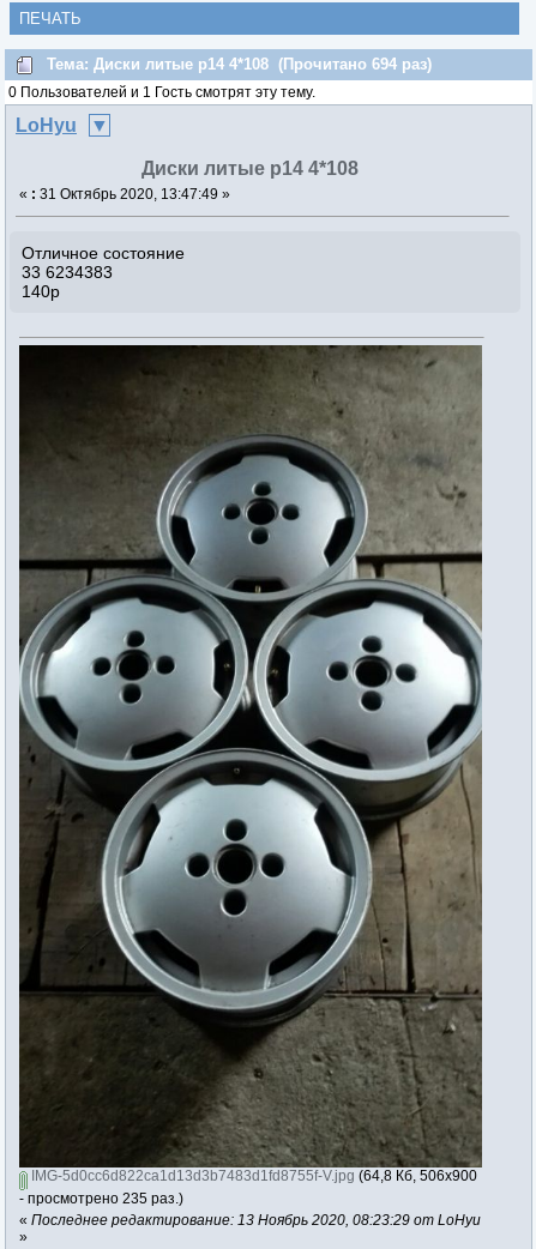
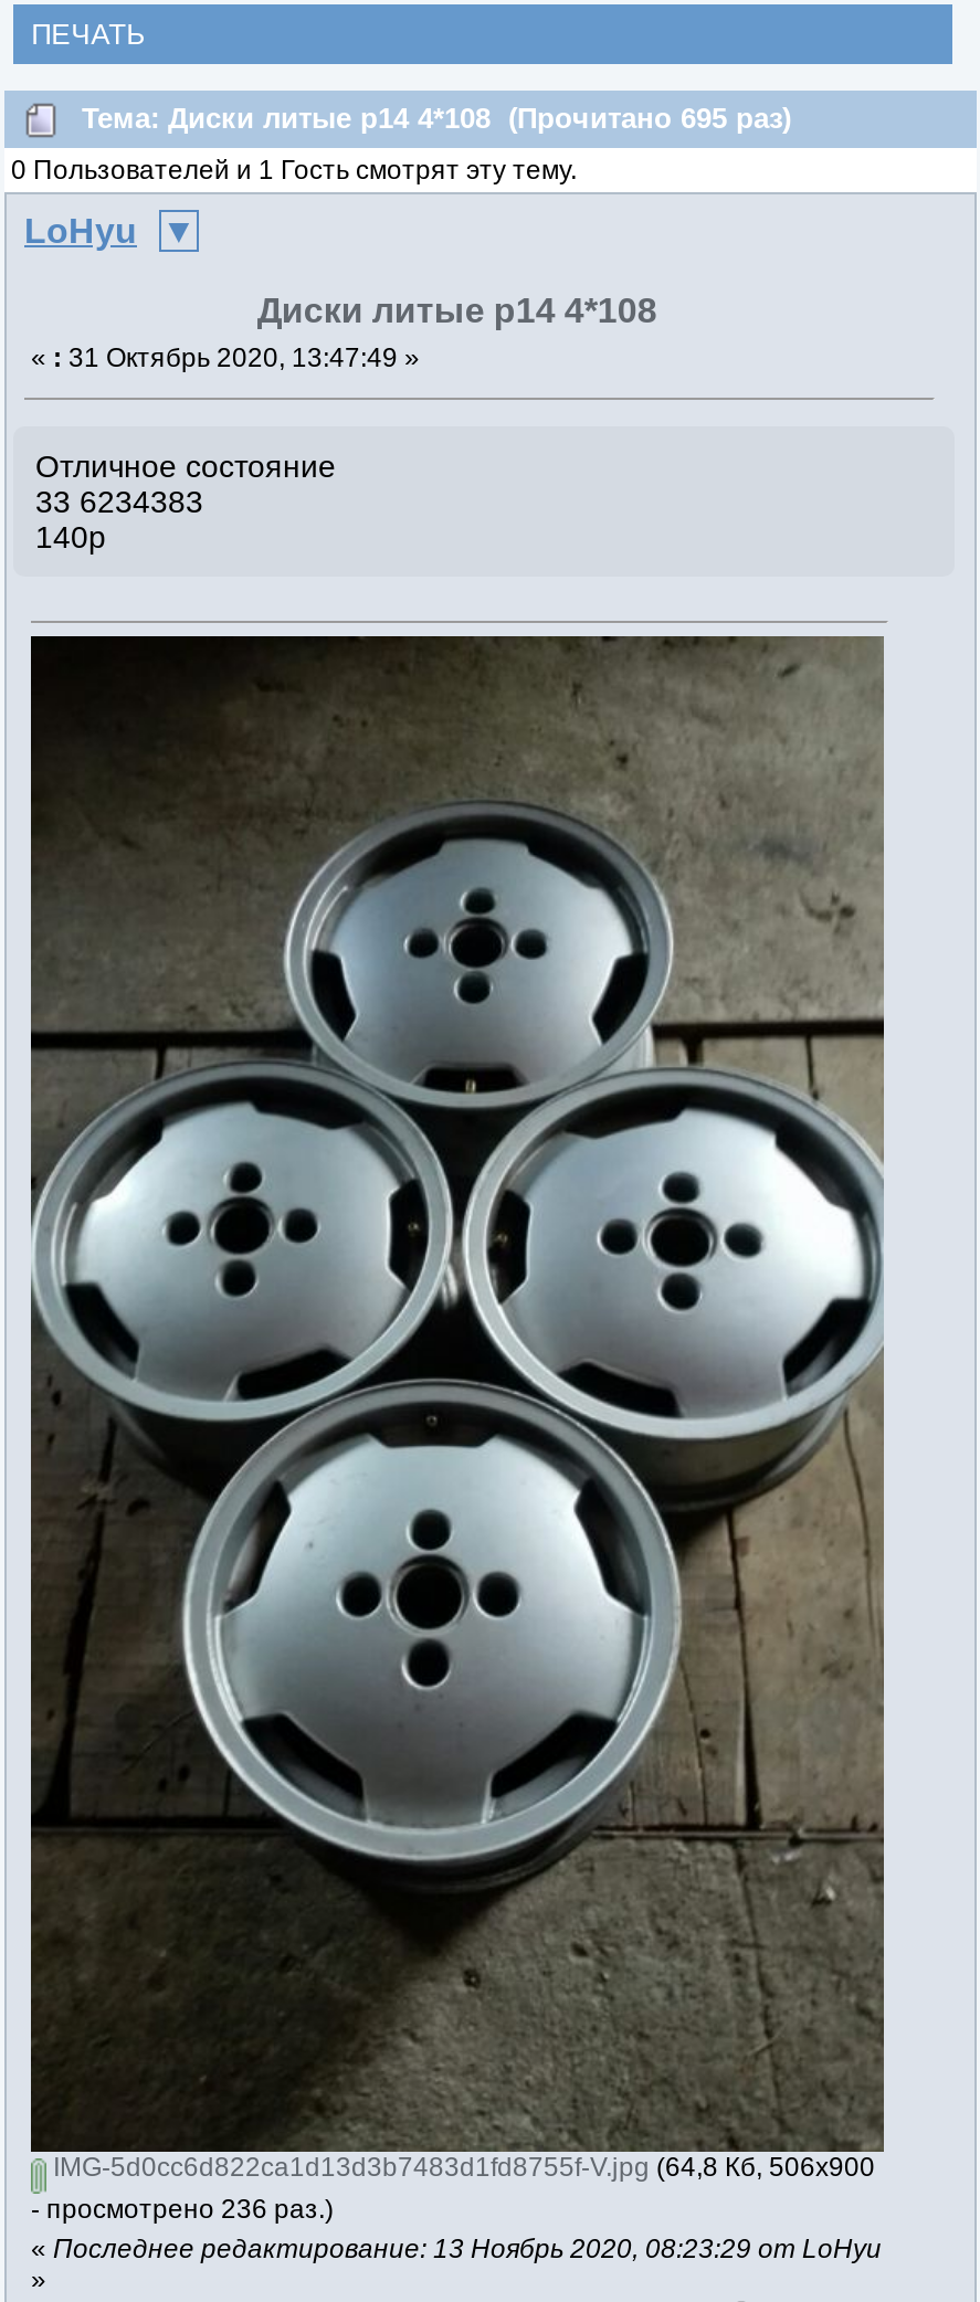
[47,55,432,73] Тема: Диски литые р14 4*108 (Прочитано 694 раз) -> [82,101,791,134] Тема: Диски литые р14 4*108 (Прочитано 695 раз)
[19,1190,183,1207] - просмотрено 235 раз.) -> [31,2193,334,2224] - просмотрено 236 раз.)

